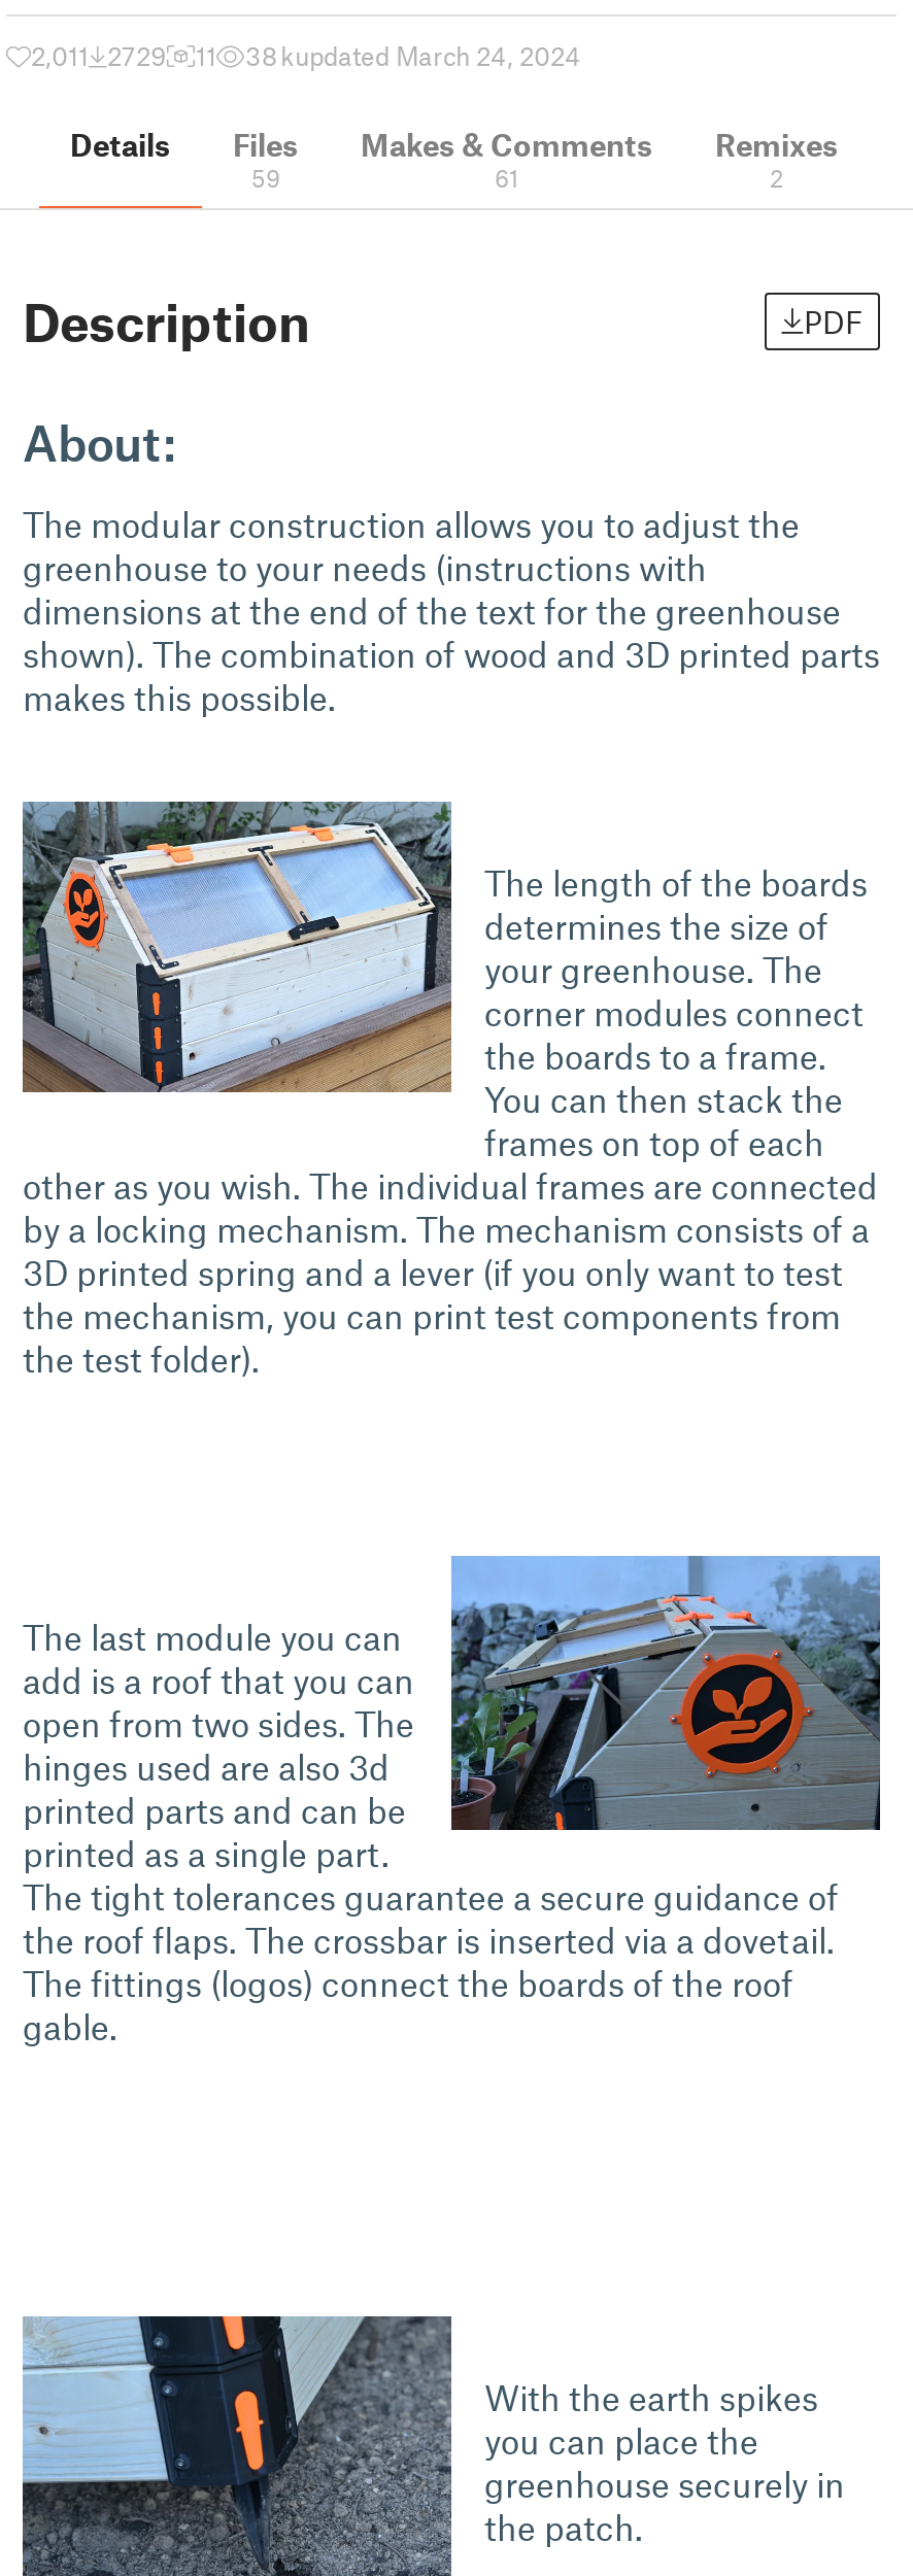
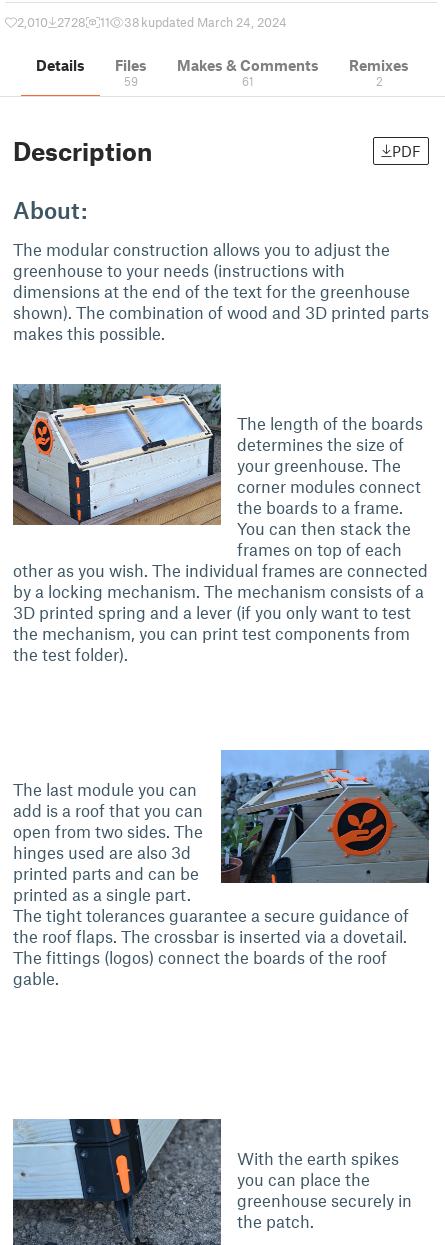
[31,39,581,72] 2,011 2729 11 38 kupdated March 24, 2024 -> [17,14,287,30] 2,010 2728 11 38 kupdated March 24, 2024

